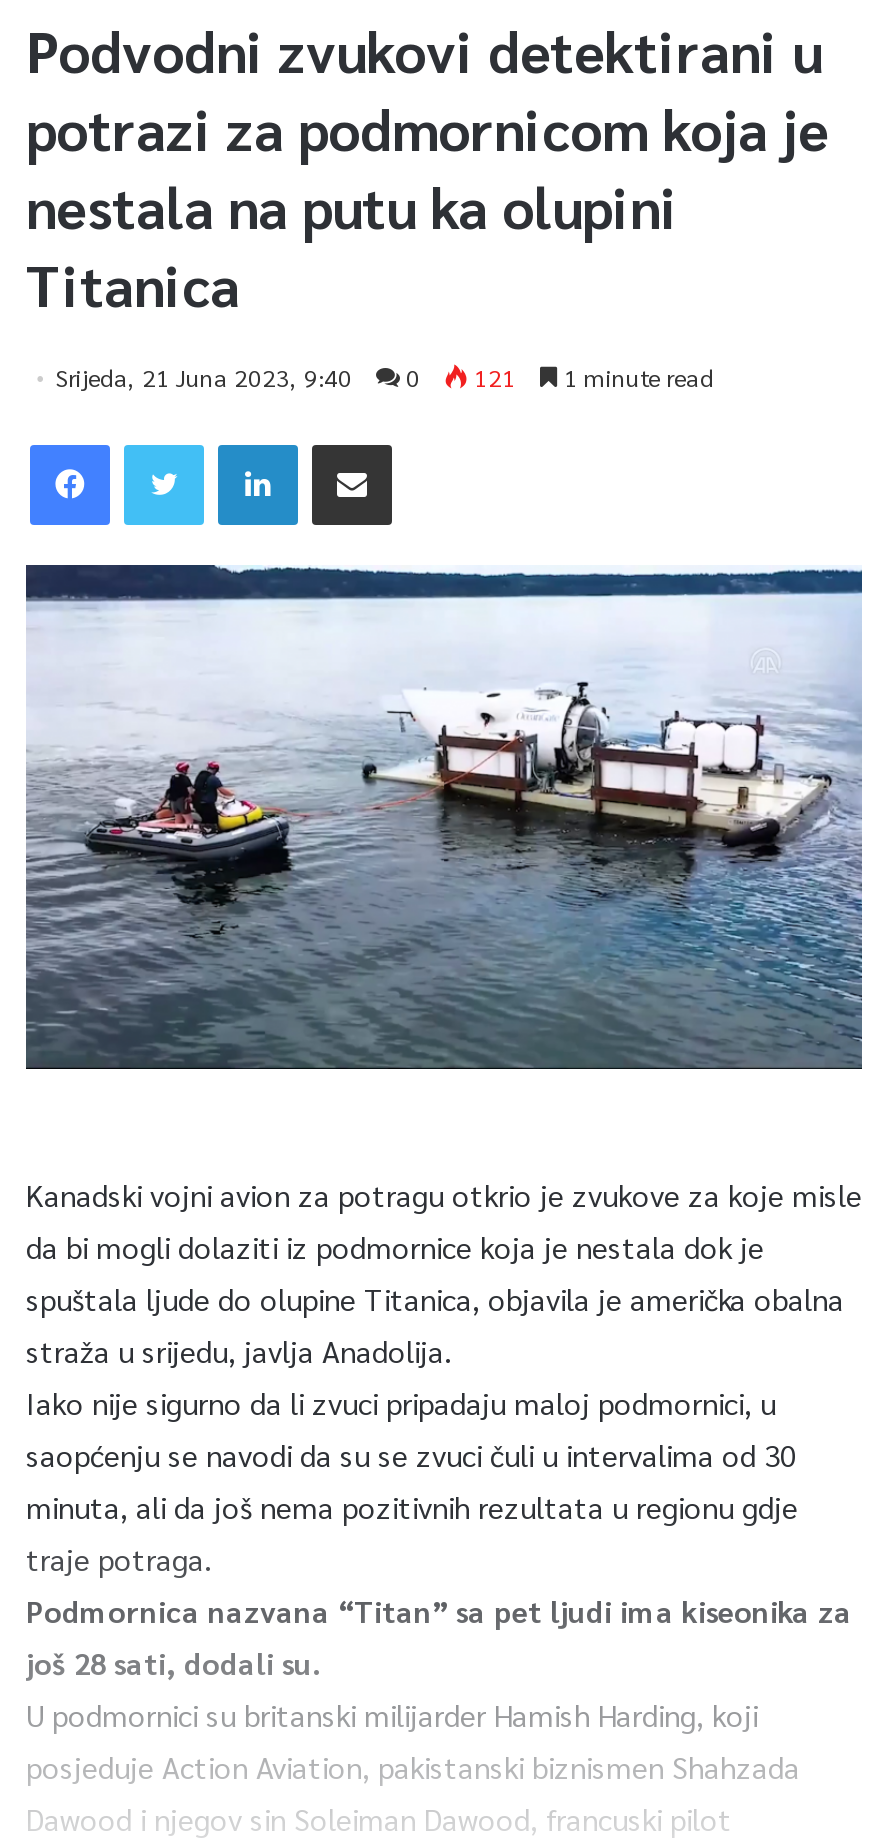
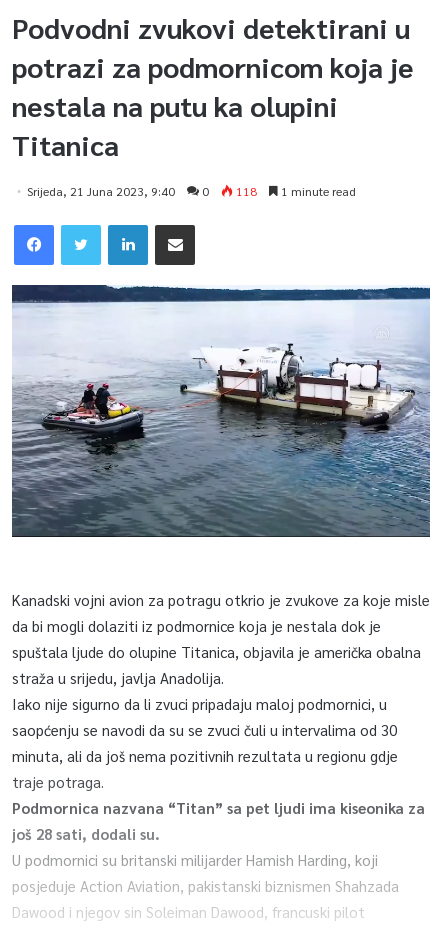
[56,360,714,392] Srijeda, 21 Juna 2023, 9:40 0 121 1 minute read -> [27,183,356,199] Srijeda, 21 Juna 2023, 9:40 0 118 1 minute read

